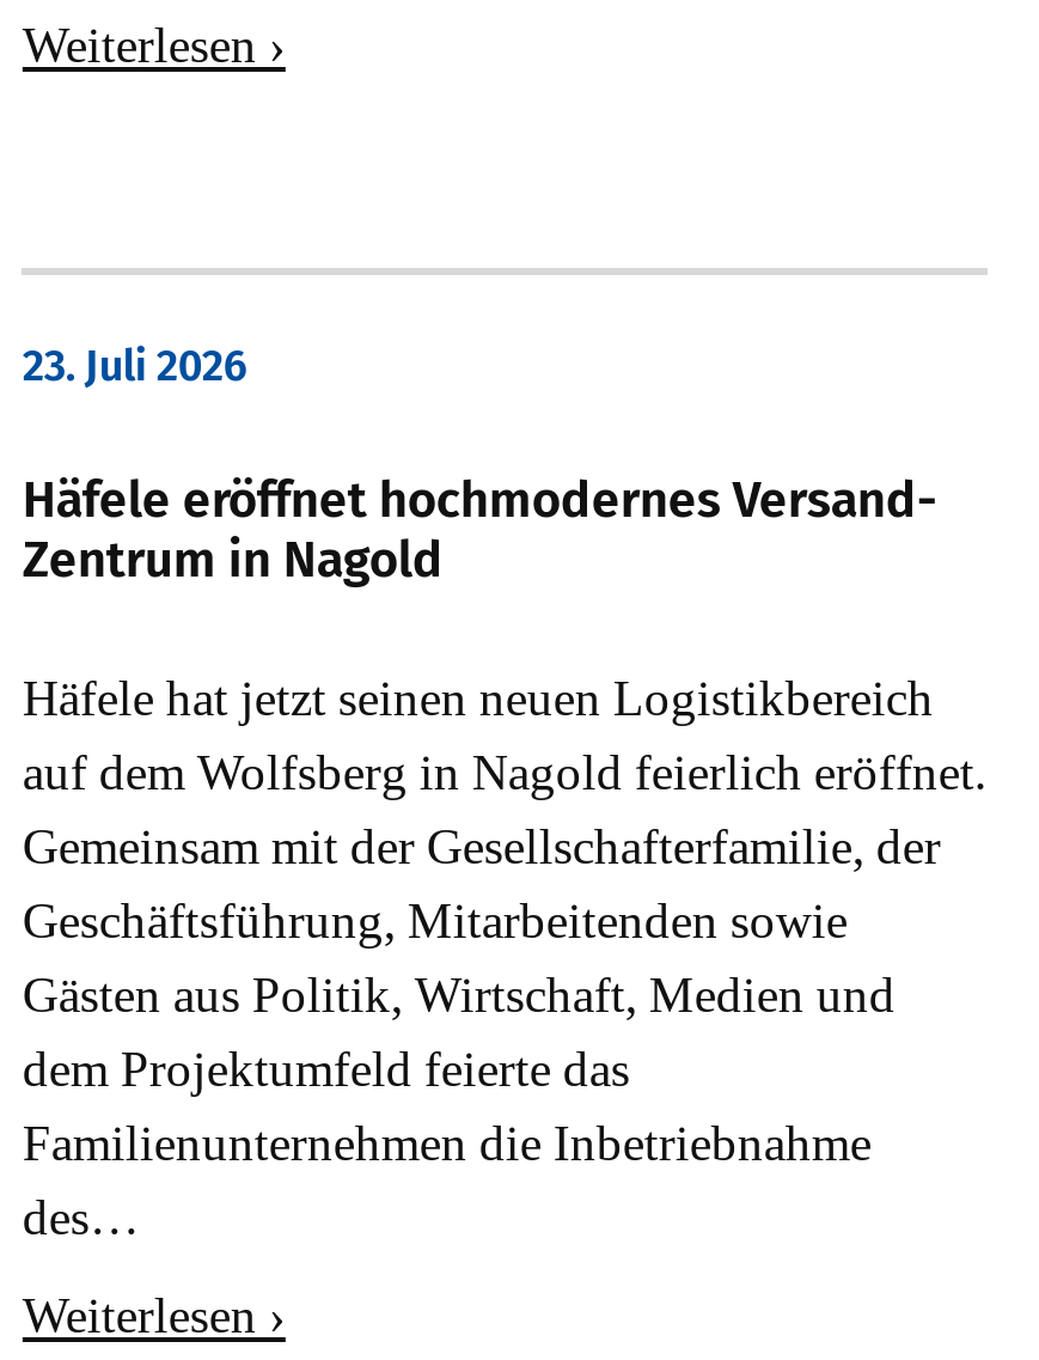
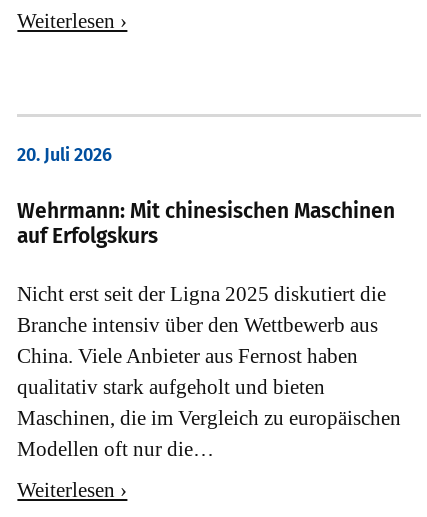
[22,339,247,391] 23. Juli 2026 -> [17,143,112,165] 20. Juli 2026
[22,468,938,590] Häfele eröffnet hochmodernes Versand- | Zentrum in Nagold -> [17,197,395,248] Wehrmann: Mit chinesischen Maschinen | auf Erfolgskurs
[22,669,986,1245] Häfele hat jetzt seinen neuen Logistikbereich | auf dem Wolfsberg in Nagold feierlich eröffnet. | Gemeinsam mit der Gesellschafterfamilie, der | Geschäftsführung, Mitarbeitenden sowie | Gästen aus Politik, Wirtschaft, Medien und | dem Projektumfeld feierte das | Familienunternehmen die Inbetriebnahme | des… -> [17,281,401,460] Nicht erst seit der Ligna 2025 diskutiert die | Branche intensiv über den Wettbewerb aus | China. Viele Anbieter aus Fernost haben | qualitativ stark aufgeholt und bieten | Maschinen, die im Vergleich zu europäischen | Modellen oft nur die…

